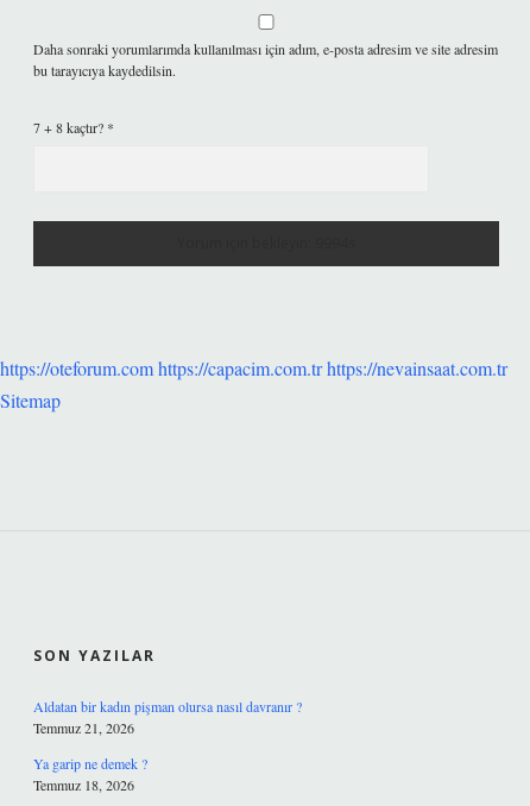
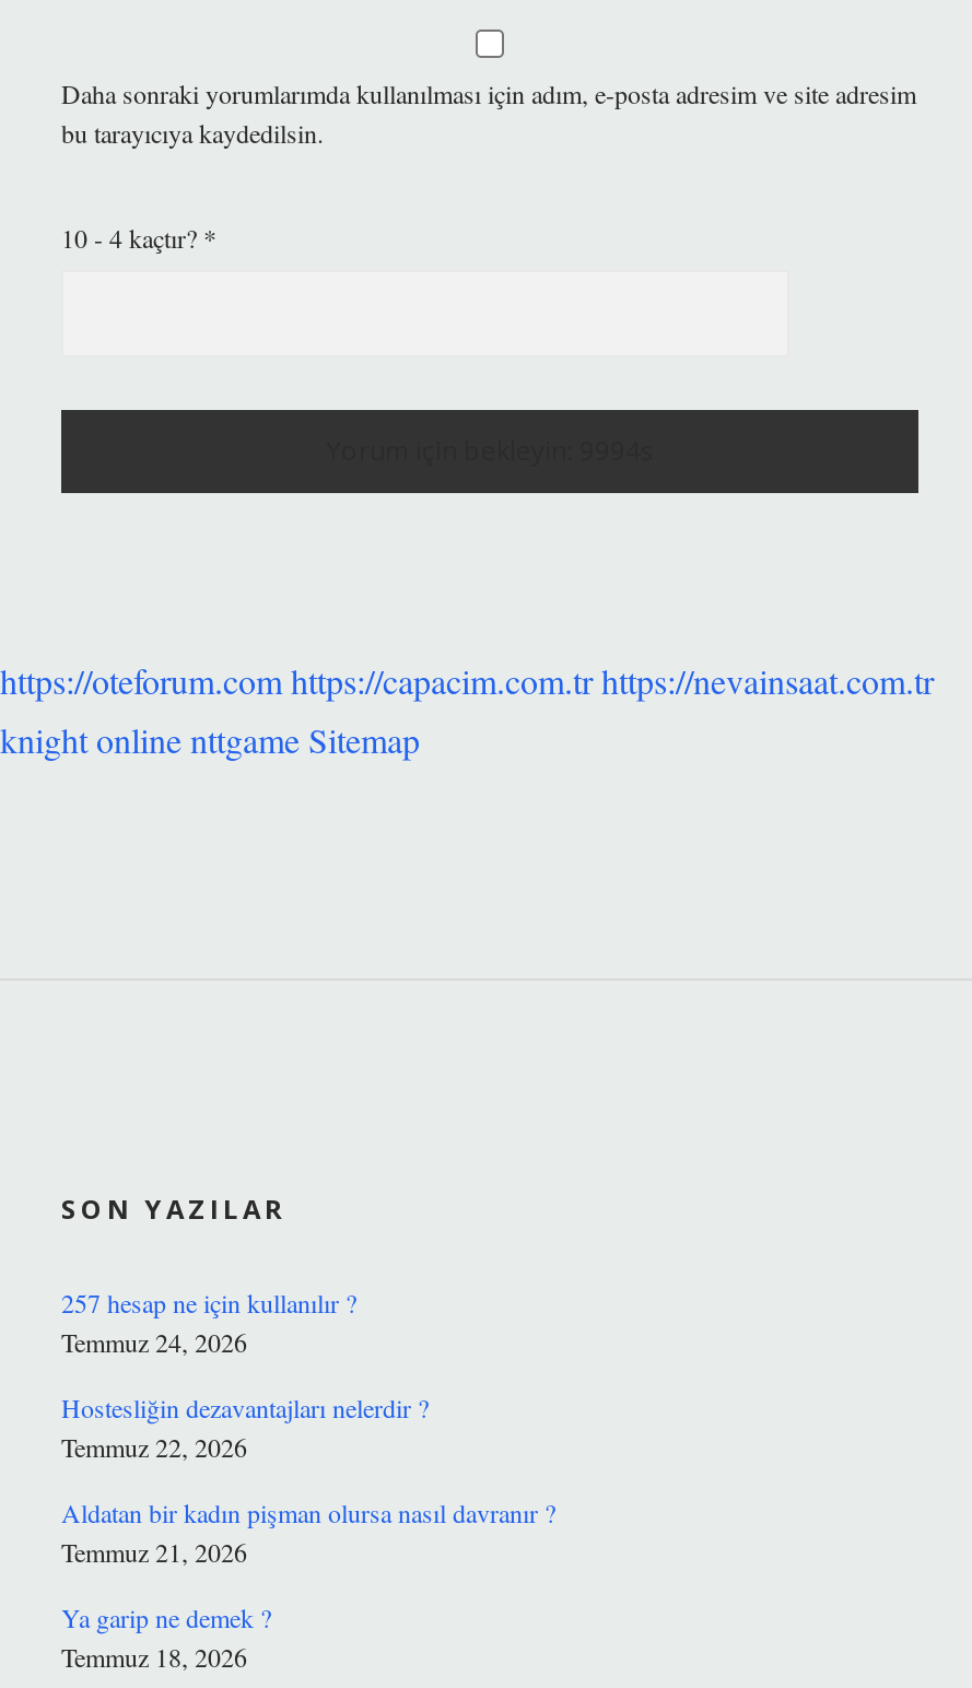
[33,118,114,137] 7 + 8 kaçtır? * -> [61,220,216,255] 10 - 4 kaçtır? *
[0,388,61,413] Sitemap -> [0,716,420,762] knight online nttgame Sitemap
none -> [61,1285,429,1464] 257 hesap ne için kullanılır ? | Temmuz 24, 2026 | Hostesliğin dezavantajları nelerdir ? | Temmuz 22, 2026

